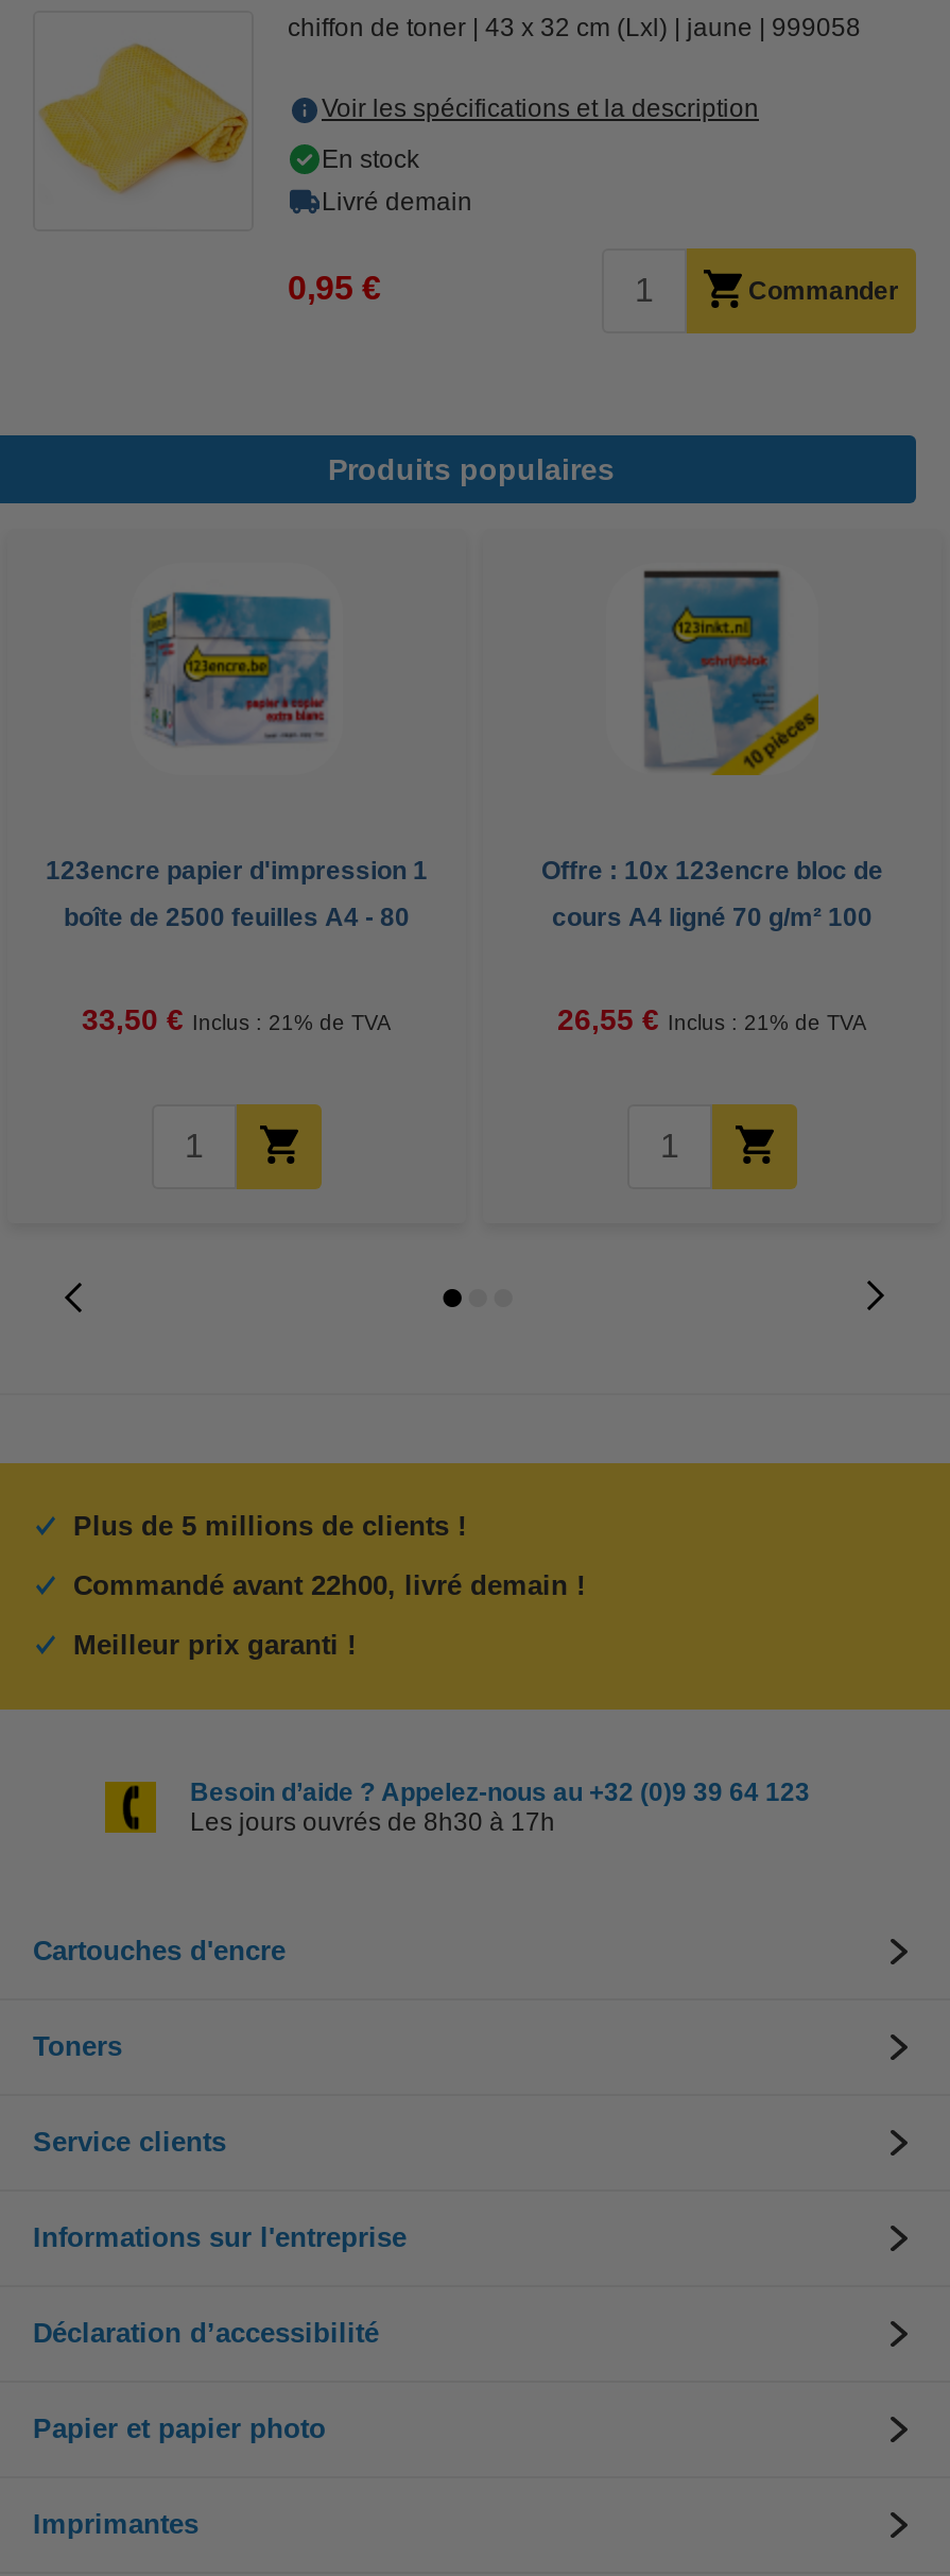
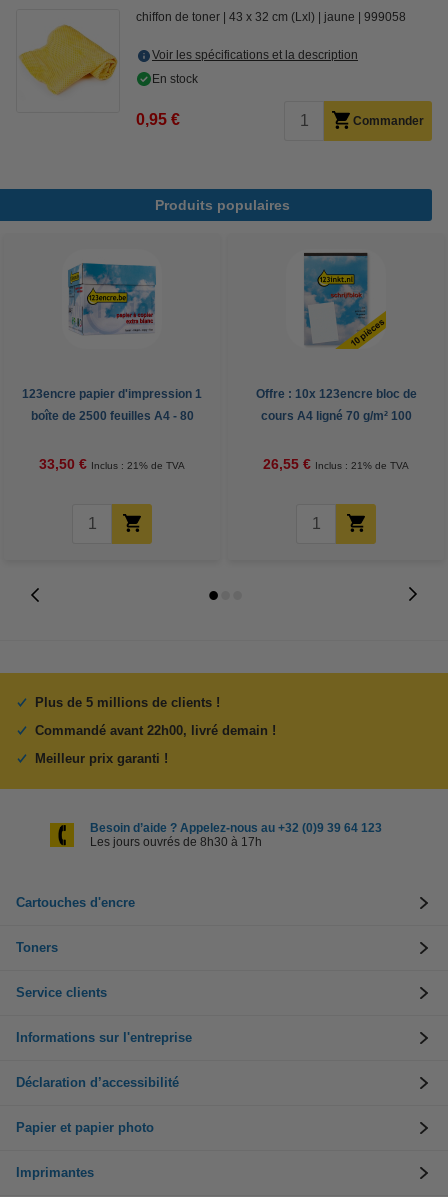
[322,187,472,217] Livré demain -> none

